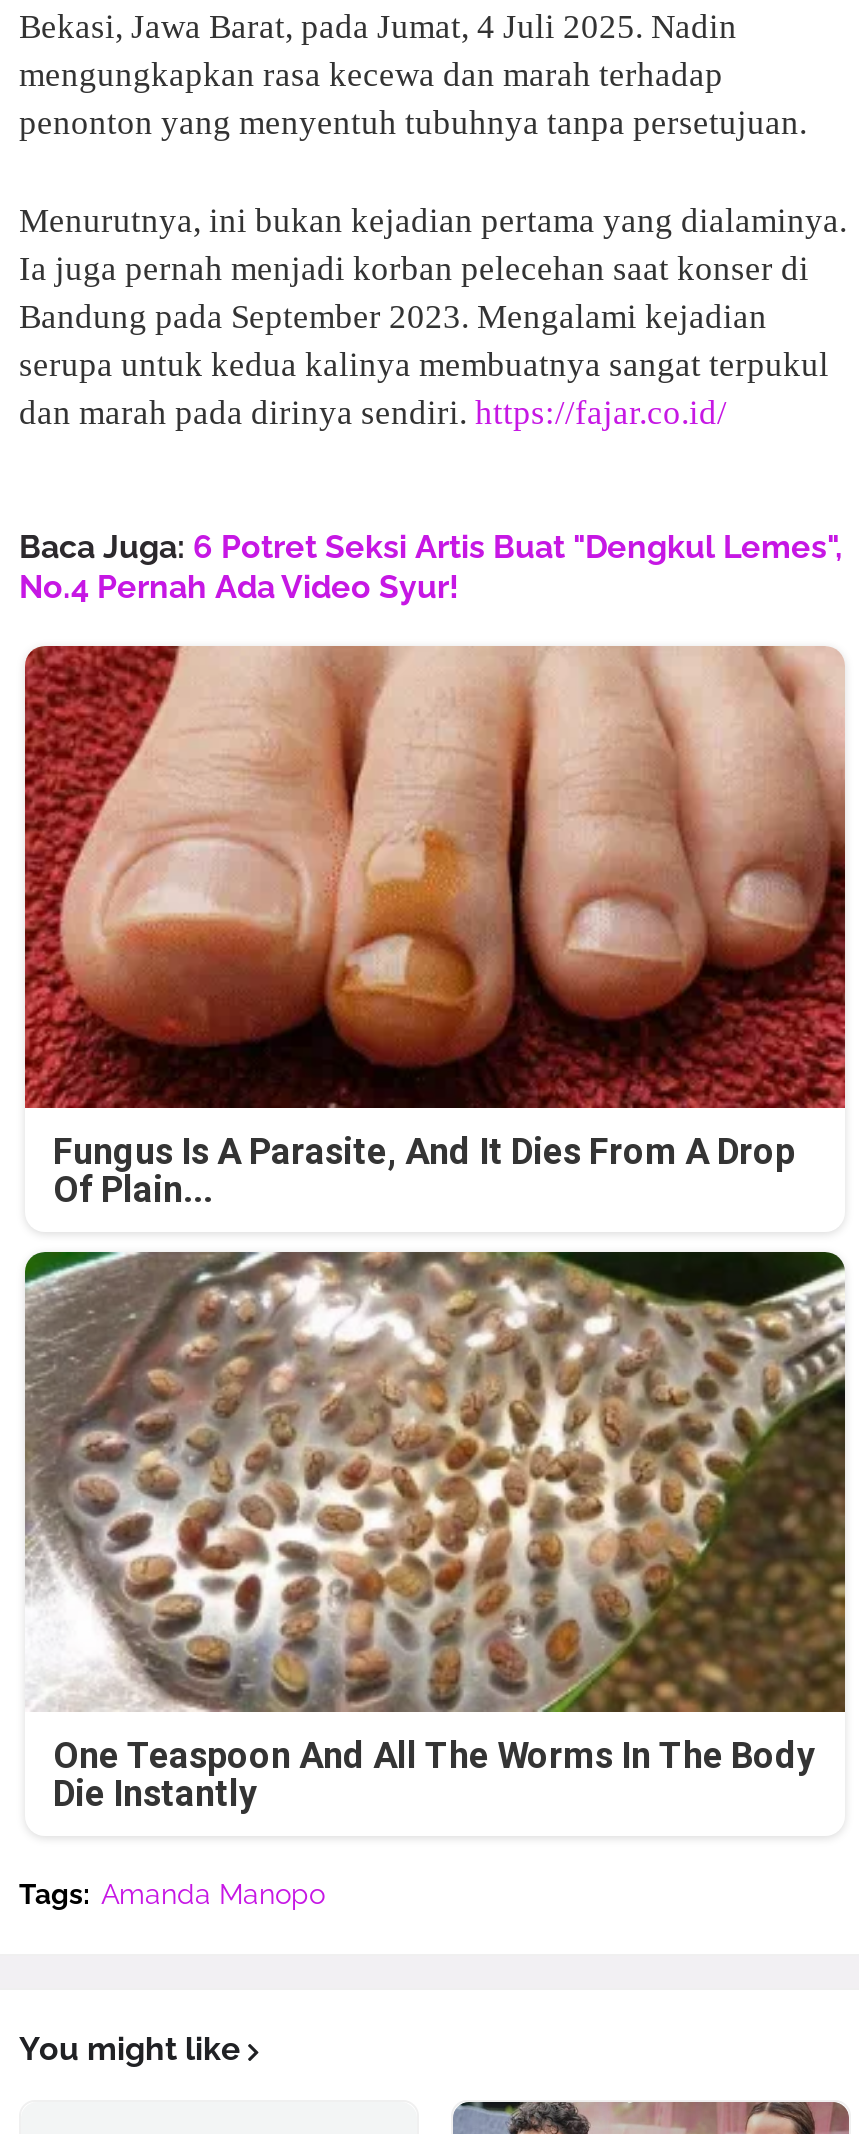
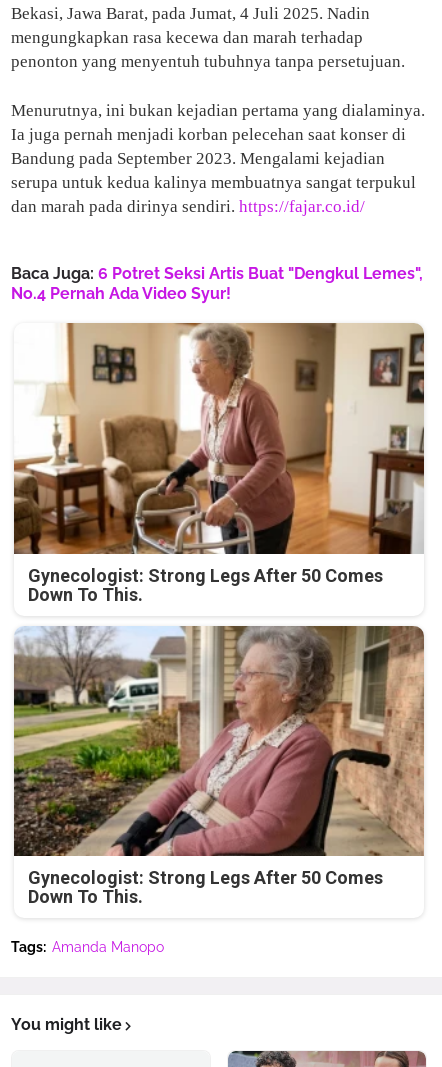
[23,644,847,1209] [image] | Fungus Is A Parasite, And It Dies From A Drop | Of Plain... -> [13,322,425,605] [image] | Gynecologist: Strong Legs After 50 Comes | Down To This.
[23,1250,847,1814] [image] | One Teaspoon And All The Worms In The Body | Die Instantly -> [13,625,425,907] [image] | Gynecologist: Strong Legs After 50 Comes | Down To This.

